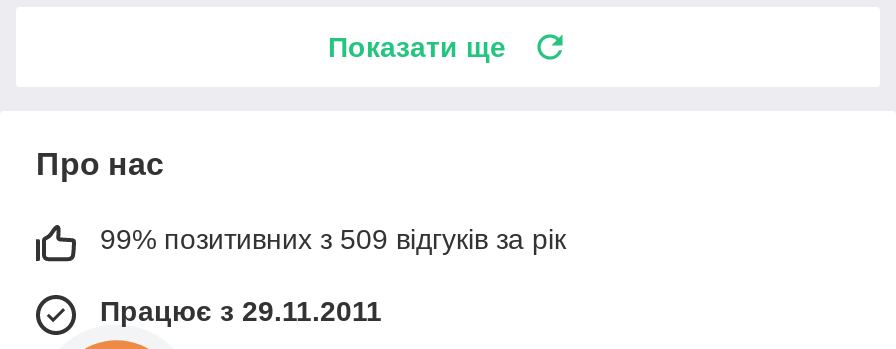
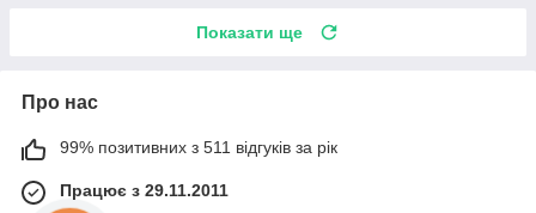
[100,223,566,255] 99% позитивних з 509 відгуків за рік -> [60,137,337,157] 99% позитивних з 511 відгуків за рік

